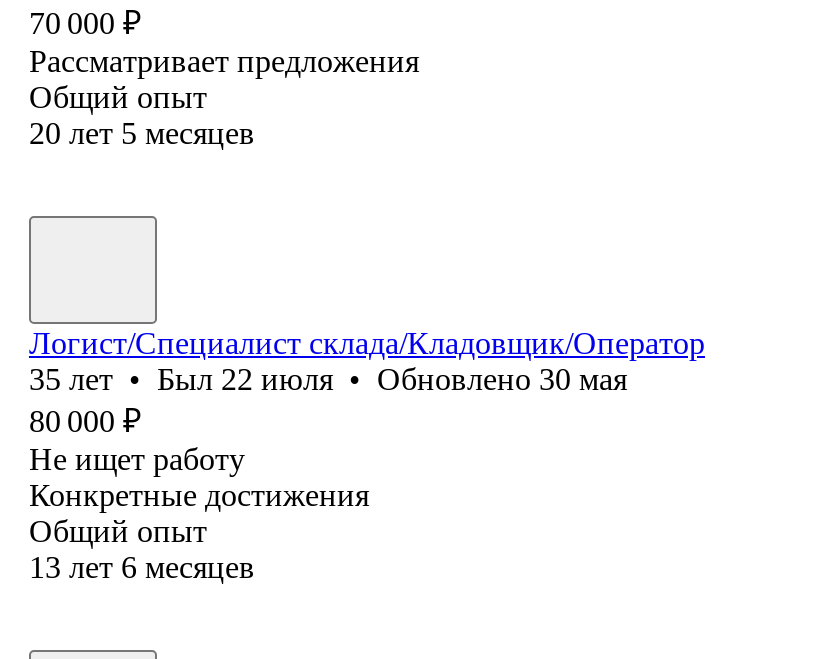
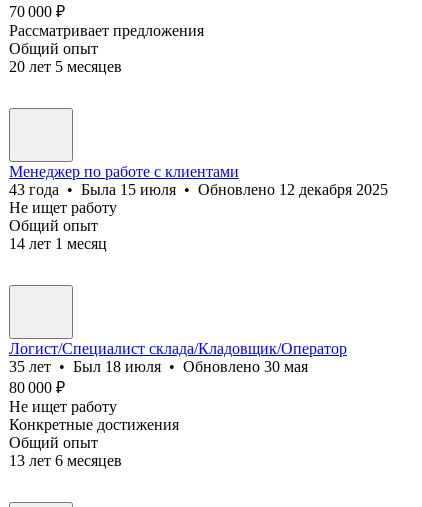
none -> [9,163,388,252] Менеджер по работе с клиентами | 43 года • Была 15 июля • Обновлено 12 декабря 2025 | Не ищет работу | Общий опыт | 14 лет 1 месяц
[29,362,627,396] 35 лет • Был 22 июля • Обновлено 30 мая -> [9,358,308,375] 35 лет • Был 18 июля • Обновлено 30 мая

